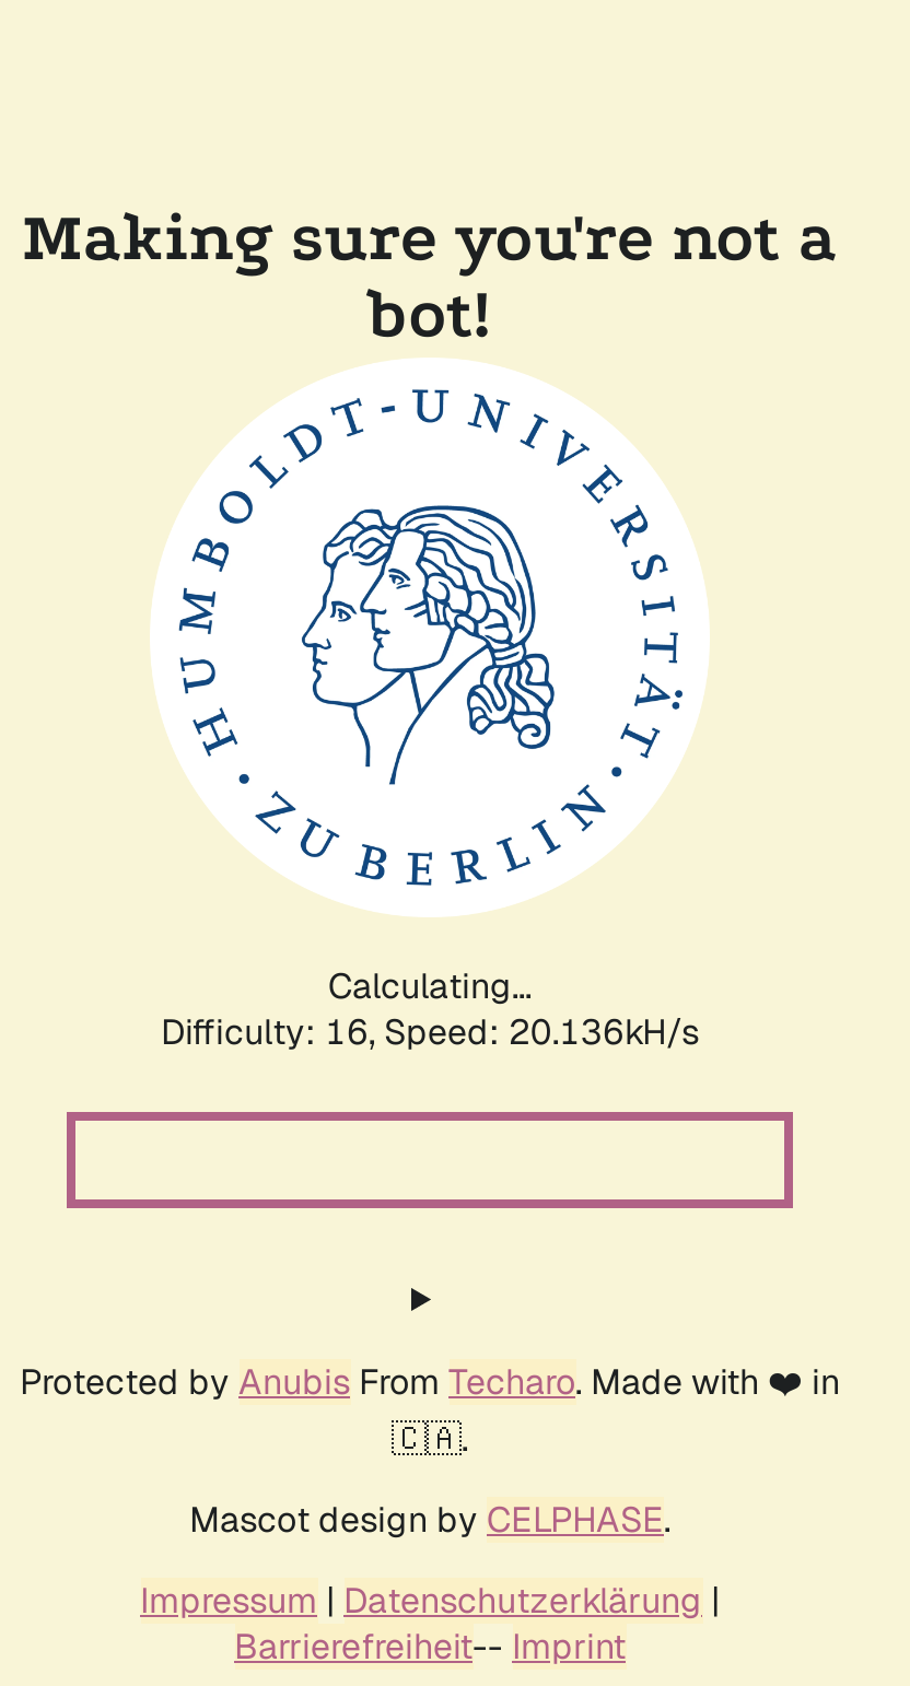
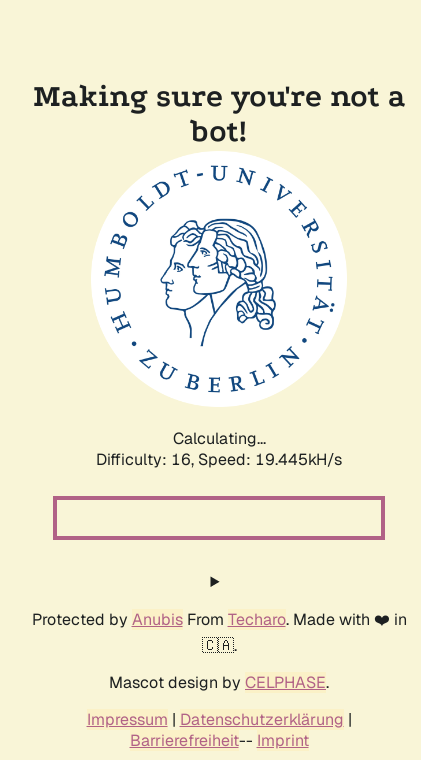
[161,1009,699,1055] Difficulty: 16, Speed: 20.136kH/s -> [96,449,342,470] Difficulty: 16, Speed: 19.445kH/s

